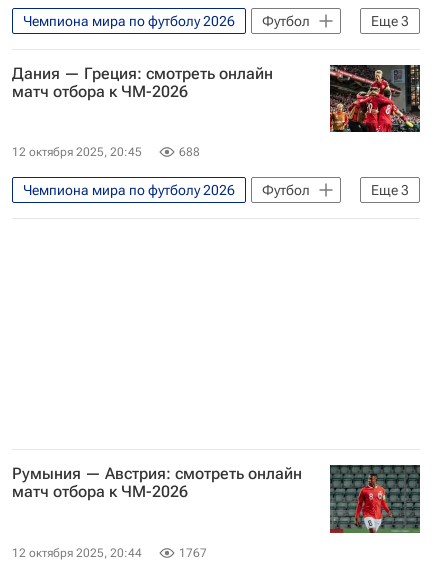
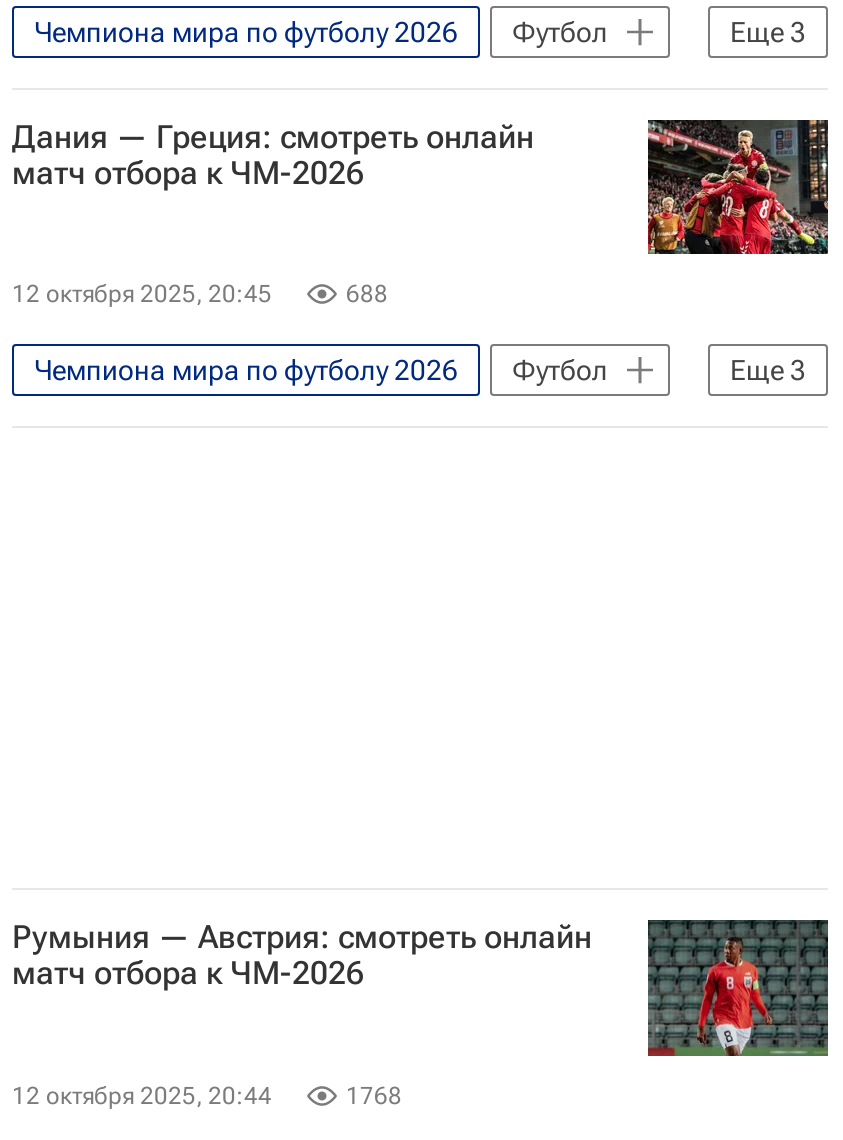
[179,545,207,559] 1767 -> [346,1081,402,1109] 1768

